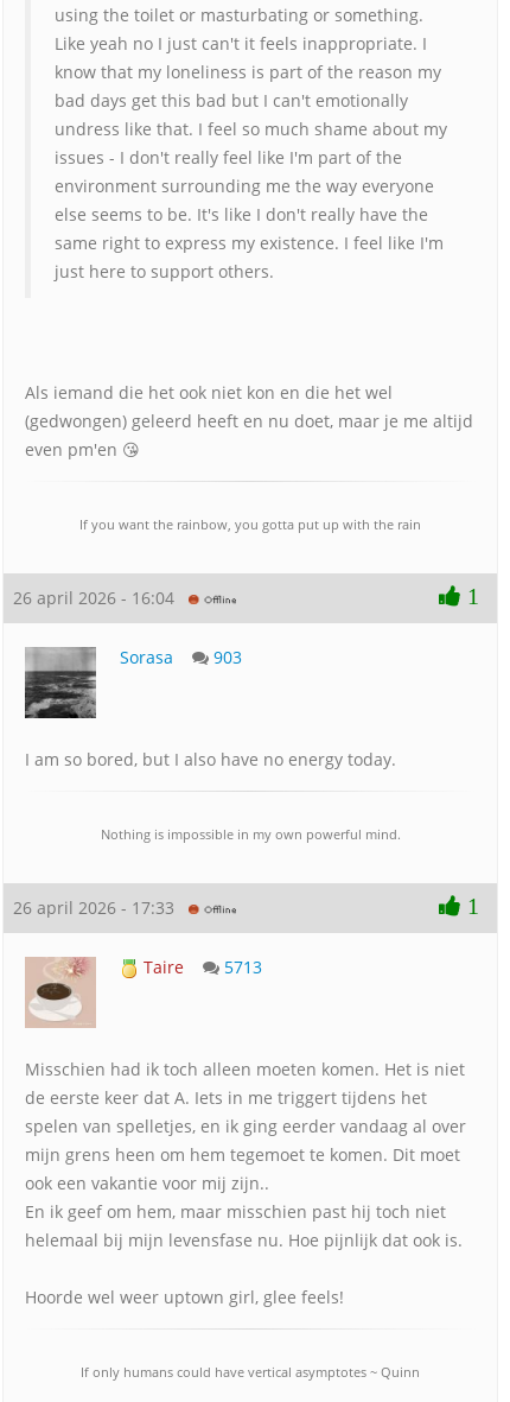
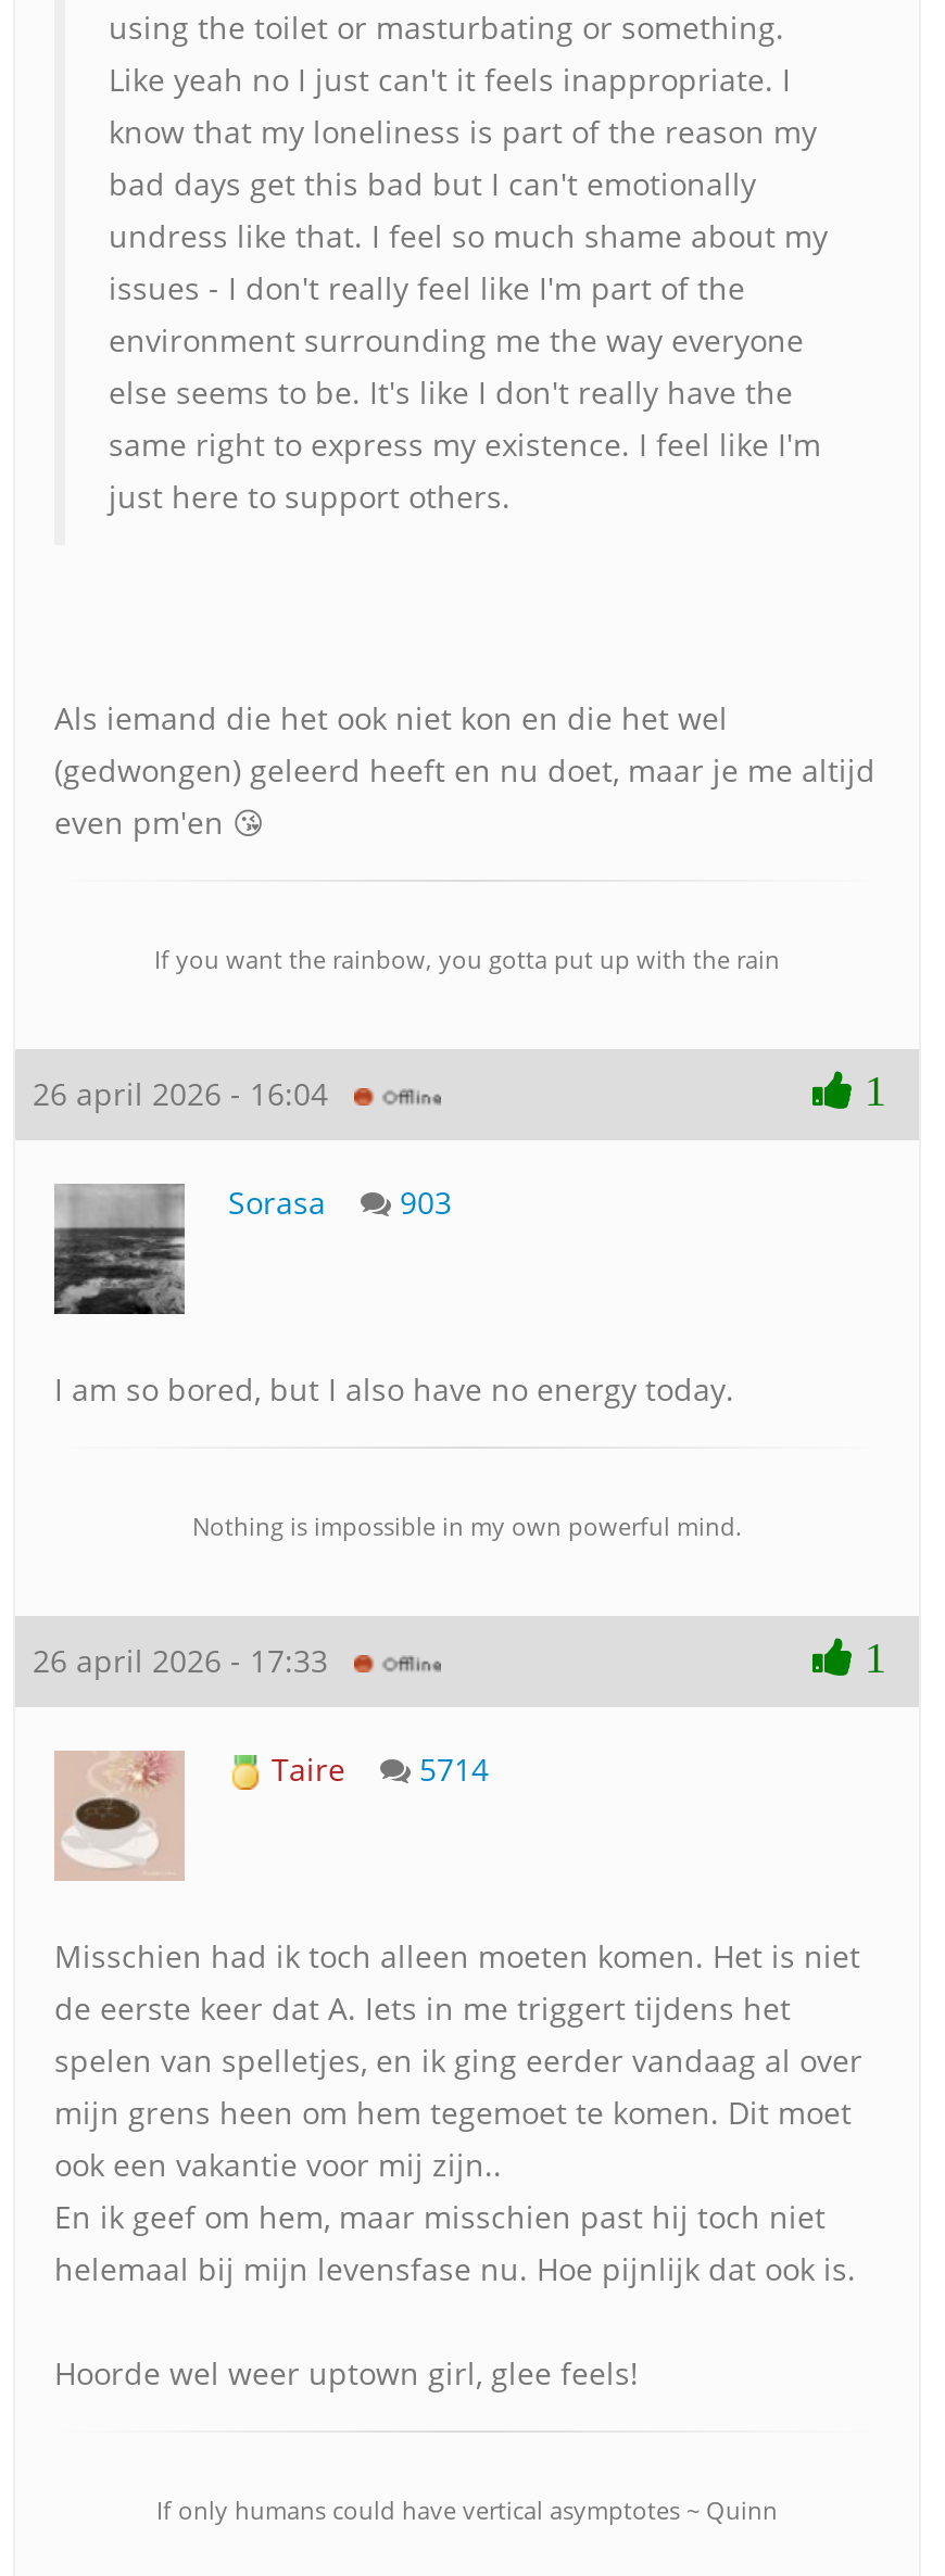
[139,955,262,978] Taire 5713 -> [263,1748,489,1789] Taire 5714

